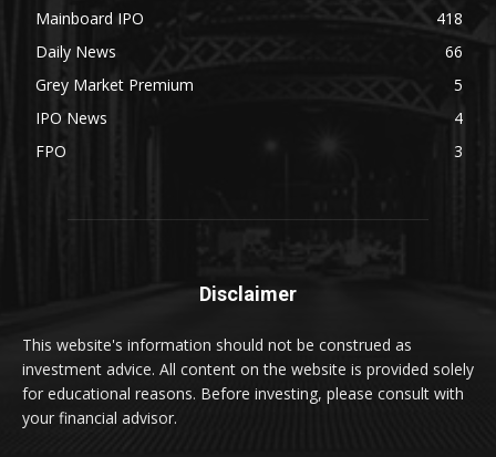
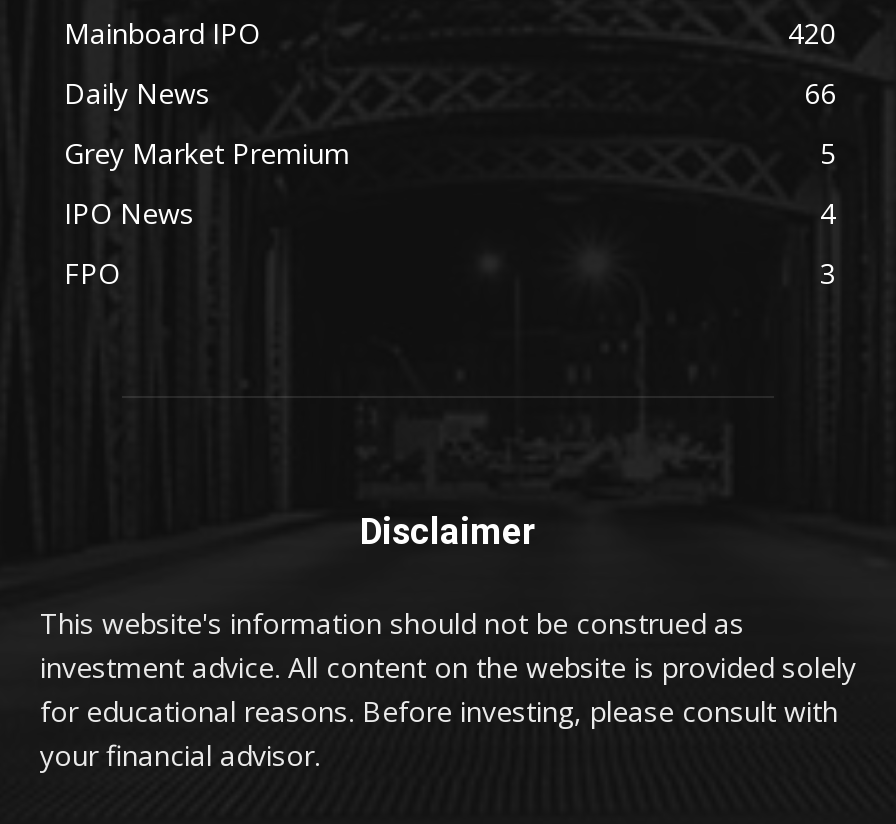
[436,7,463,28] 418 -> [788,13,836,51] 420

